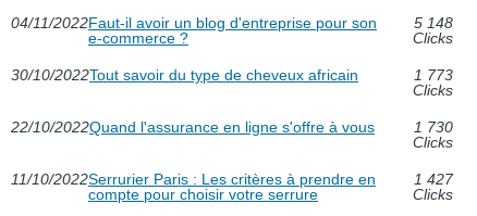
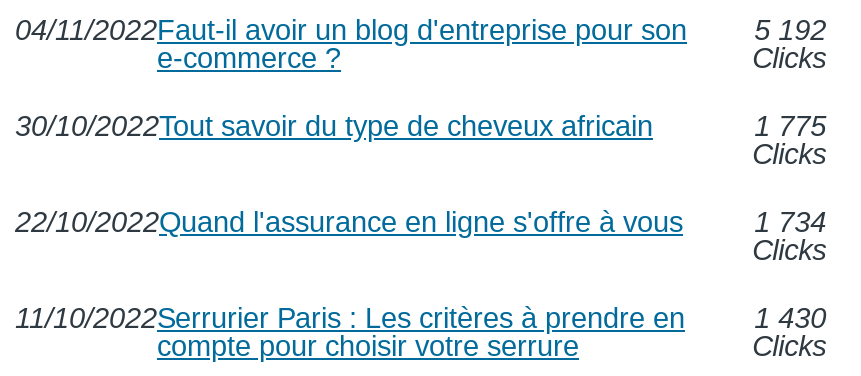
[413,15,453,32] 5 148 -> [754,15,826,47] 5 192
[413,67,453,84] 1 773 -> [754,111,826,143] 1 775
[413,119,453,136] 1 730 -> [754,207,826,239] 1 734
[413,171,453,188] 1 427 -> [754,303,826,335] 1 430

